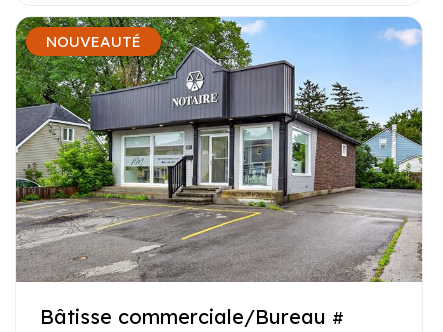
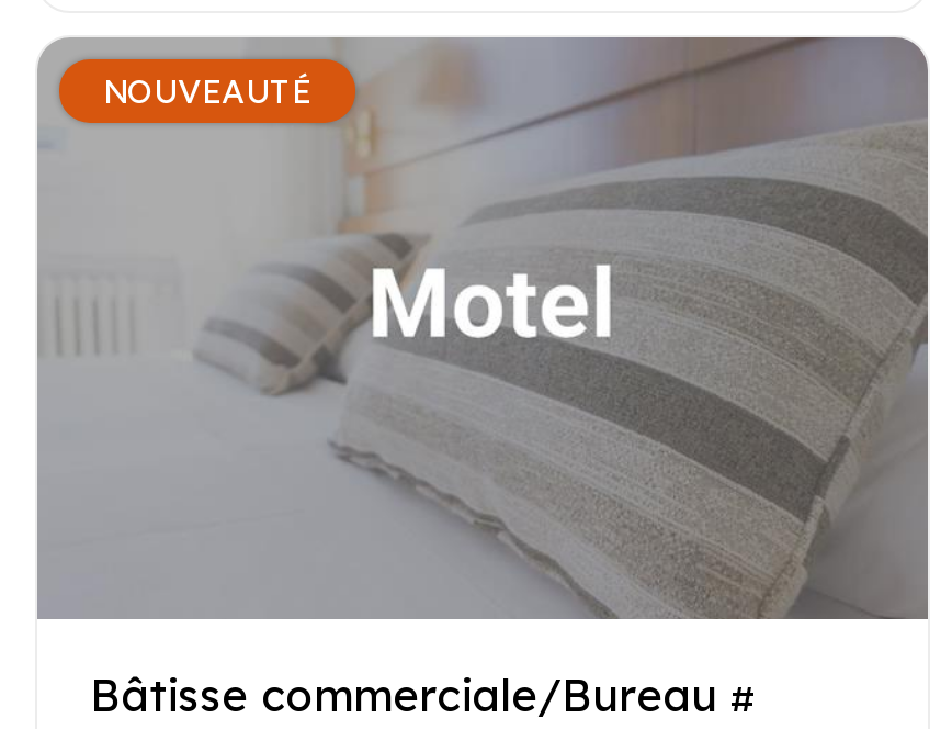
[16,16,423,282] [image] -> [39,35,930,619] [image]

